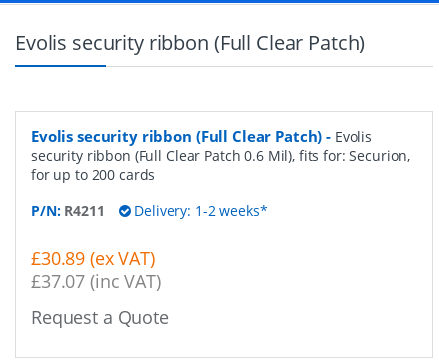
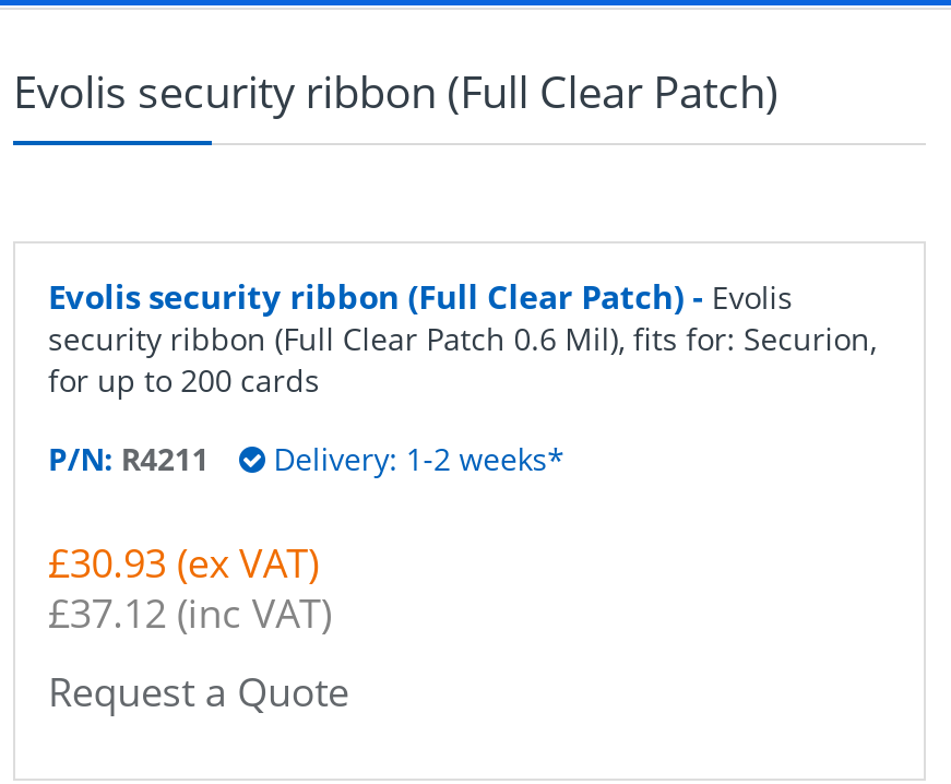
[31,246,155,270] £30.89 (ex VAT) -> [48,536,319,589] £30.93 (ex VAT)
[31,269,161,293] £37.07 (inc VAT) -> [48,586,331,639] £37.12 (inc VAT)

